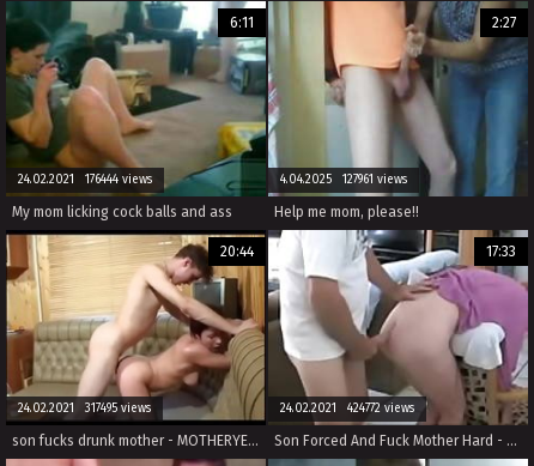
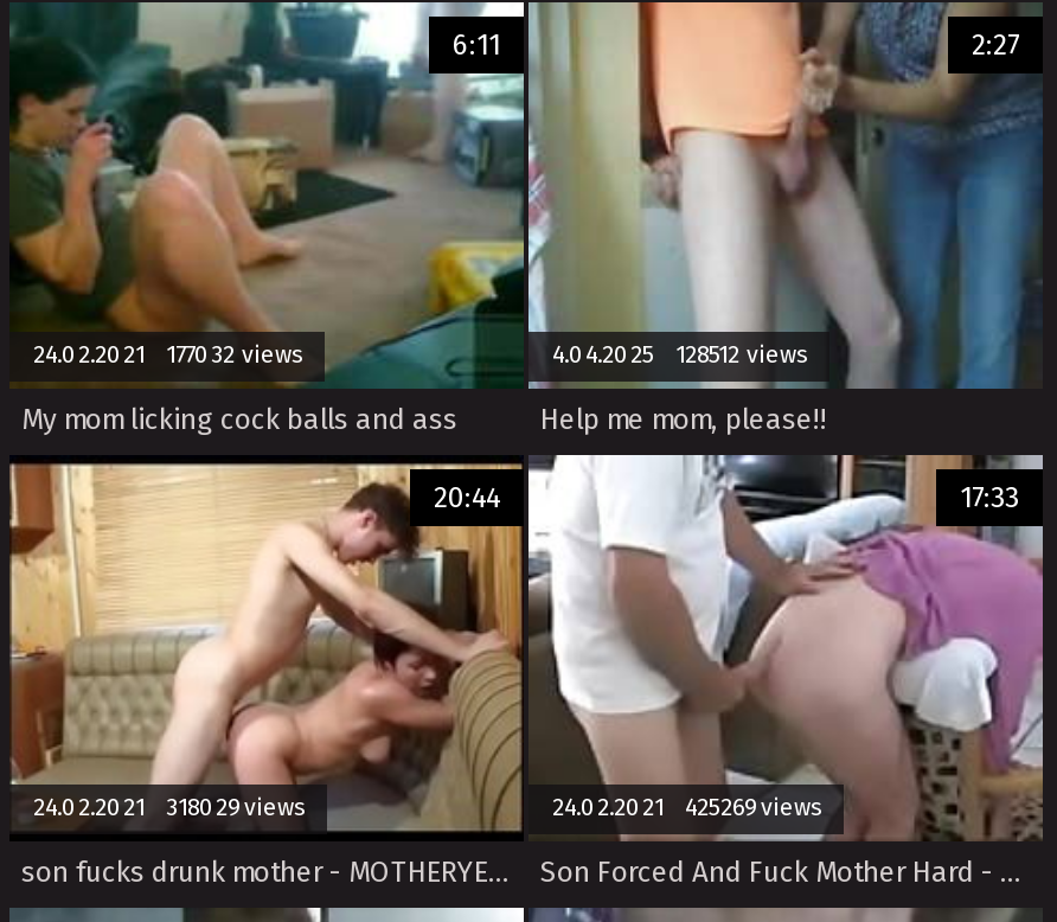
[18,172,152,187] 24.02.2021 176444 views -> [33,341,301,369] 24.02.2021 177032 views
[280,172,407,187] 4.04.2025 127961 views -> [552,341,806,369] 4.04.2025 128512 views
[18,401,151,415] 24.02.2021 317495 views -> [33,793,303,821] 24.02.2021 318029 views
[280,401,414,415] 24.02.2021 424772 views -> [552,793,820,821] 24.02.2021 425269 views

